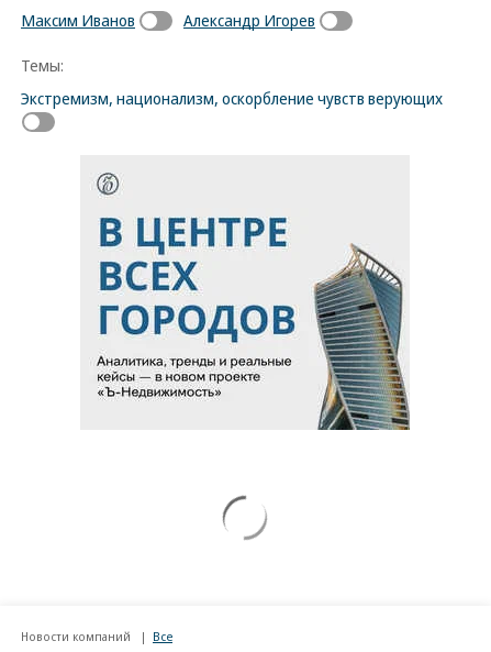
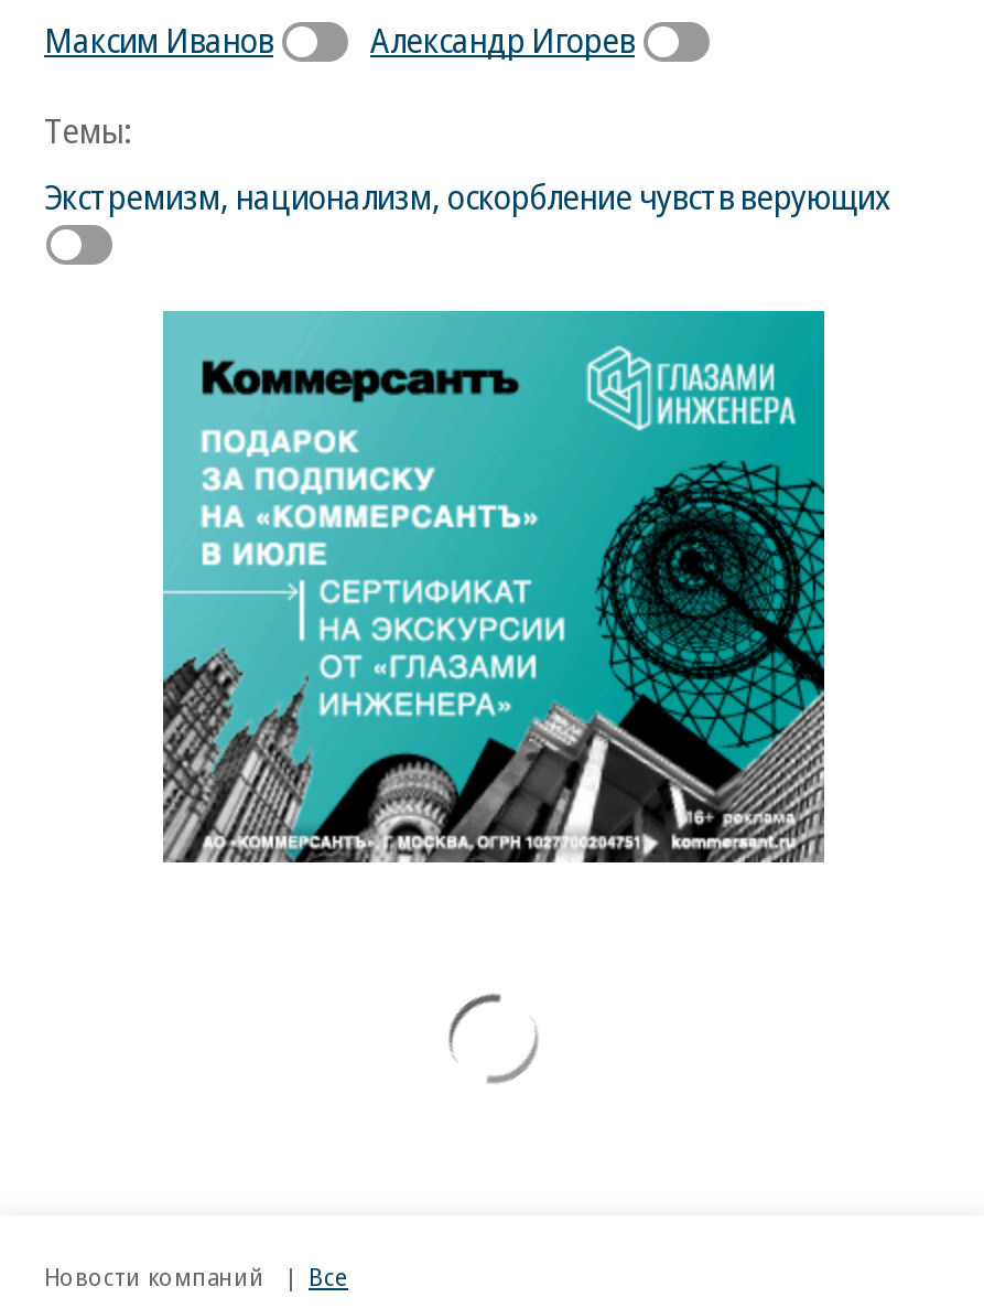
[80,155,410,431] [image] -> [161,309,826,865] [image]

